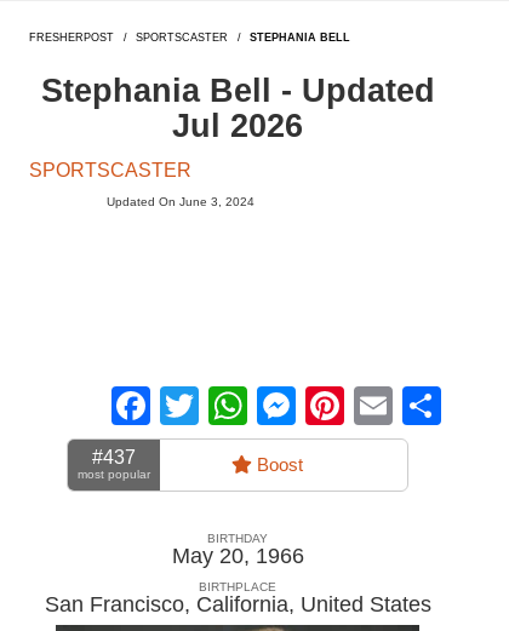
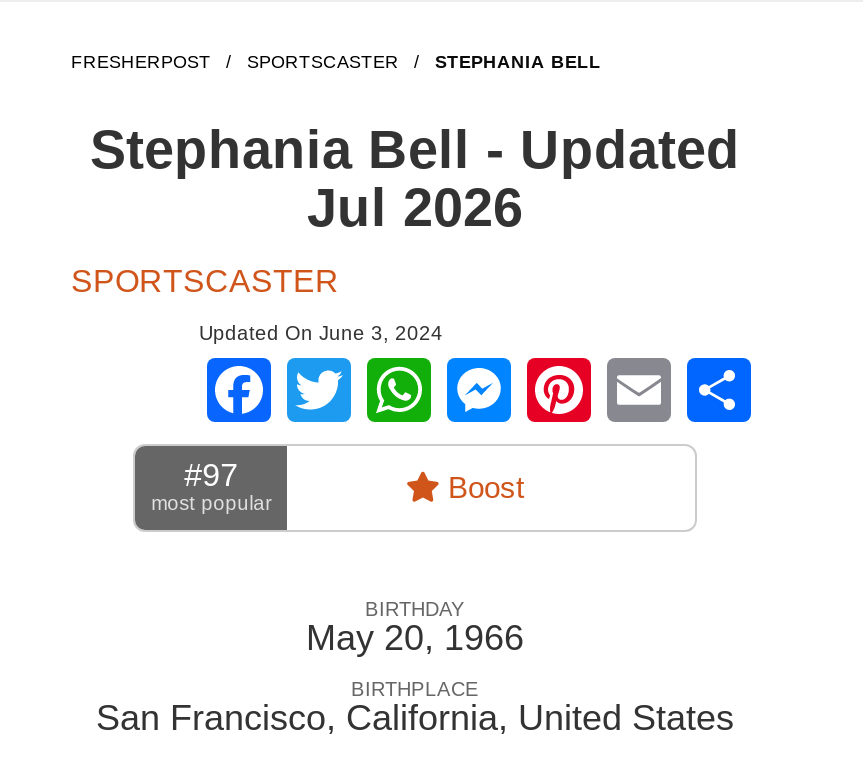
[92,447,136,467] #437 -> [184,458,238,492] #97

